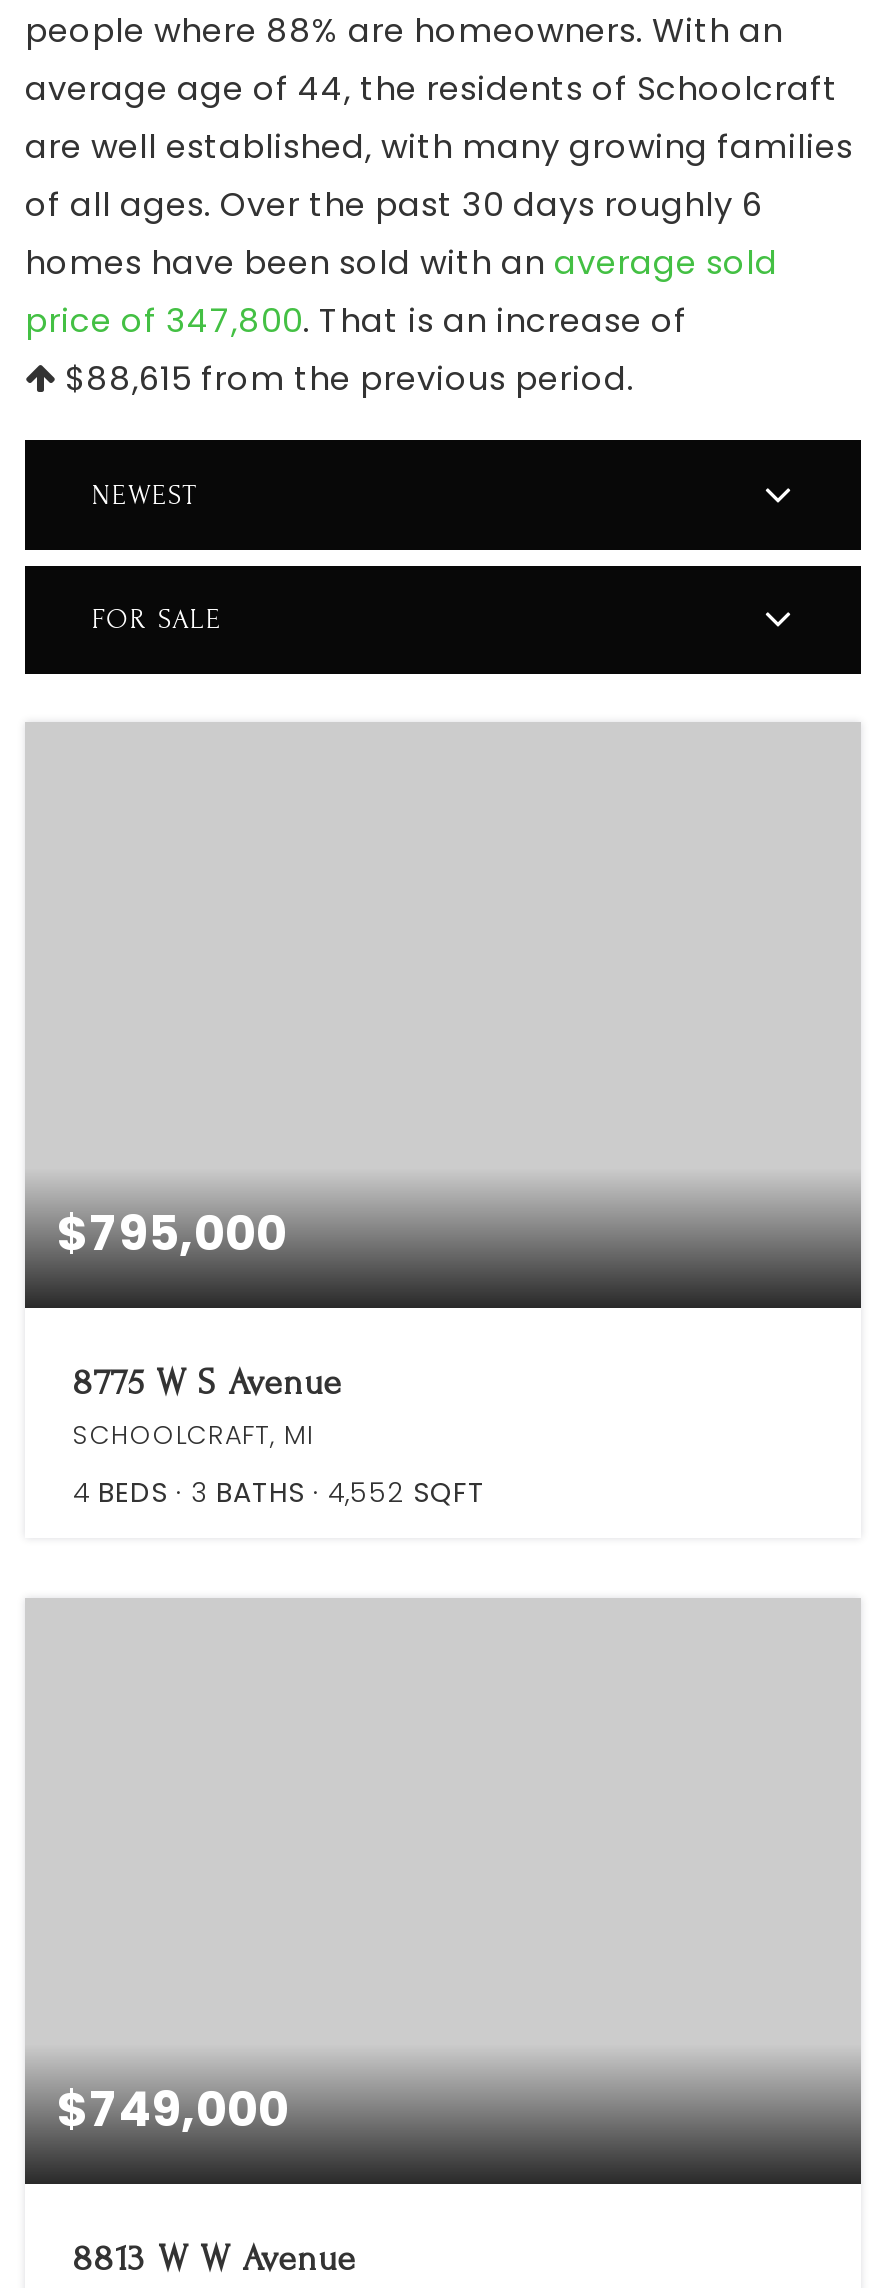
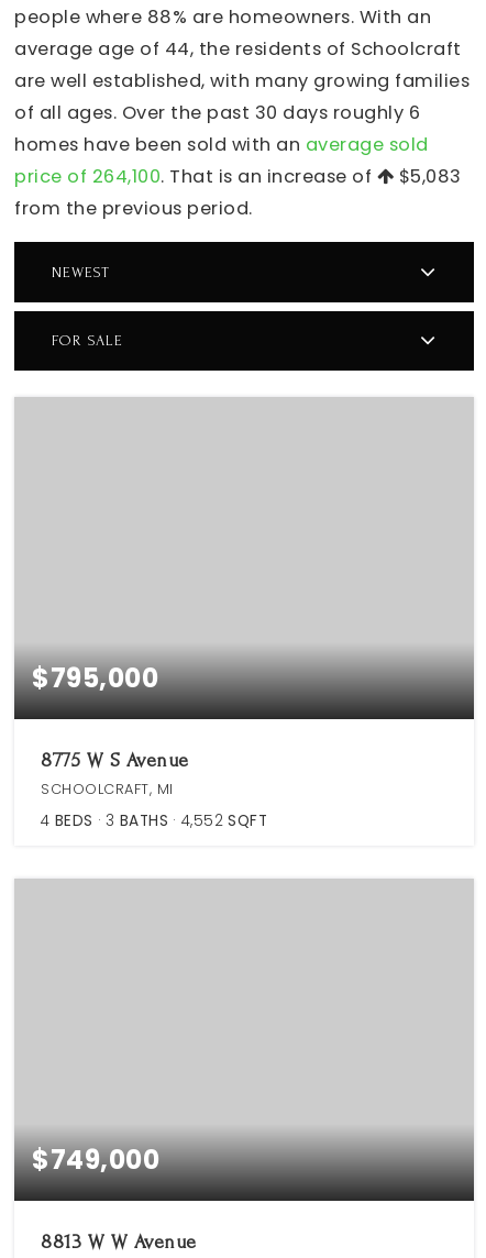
[25,298,687,402] price of 347,800. That is an increase of | $88,615 from the previous period. -> [14,164,461,221] price of 264,100. That is an increase of | $5,083 | from the previous period.

